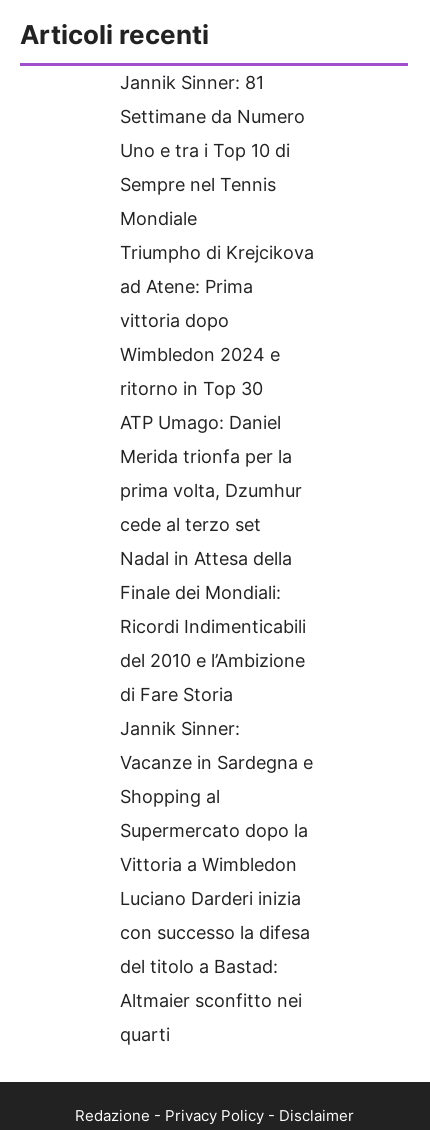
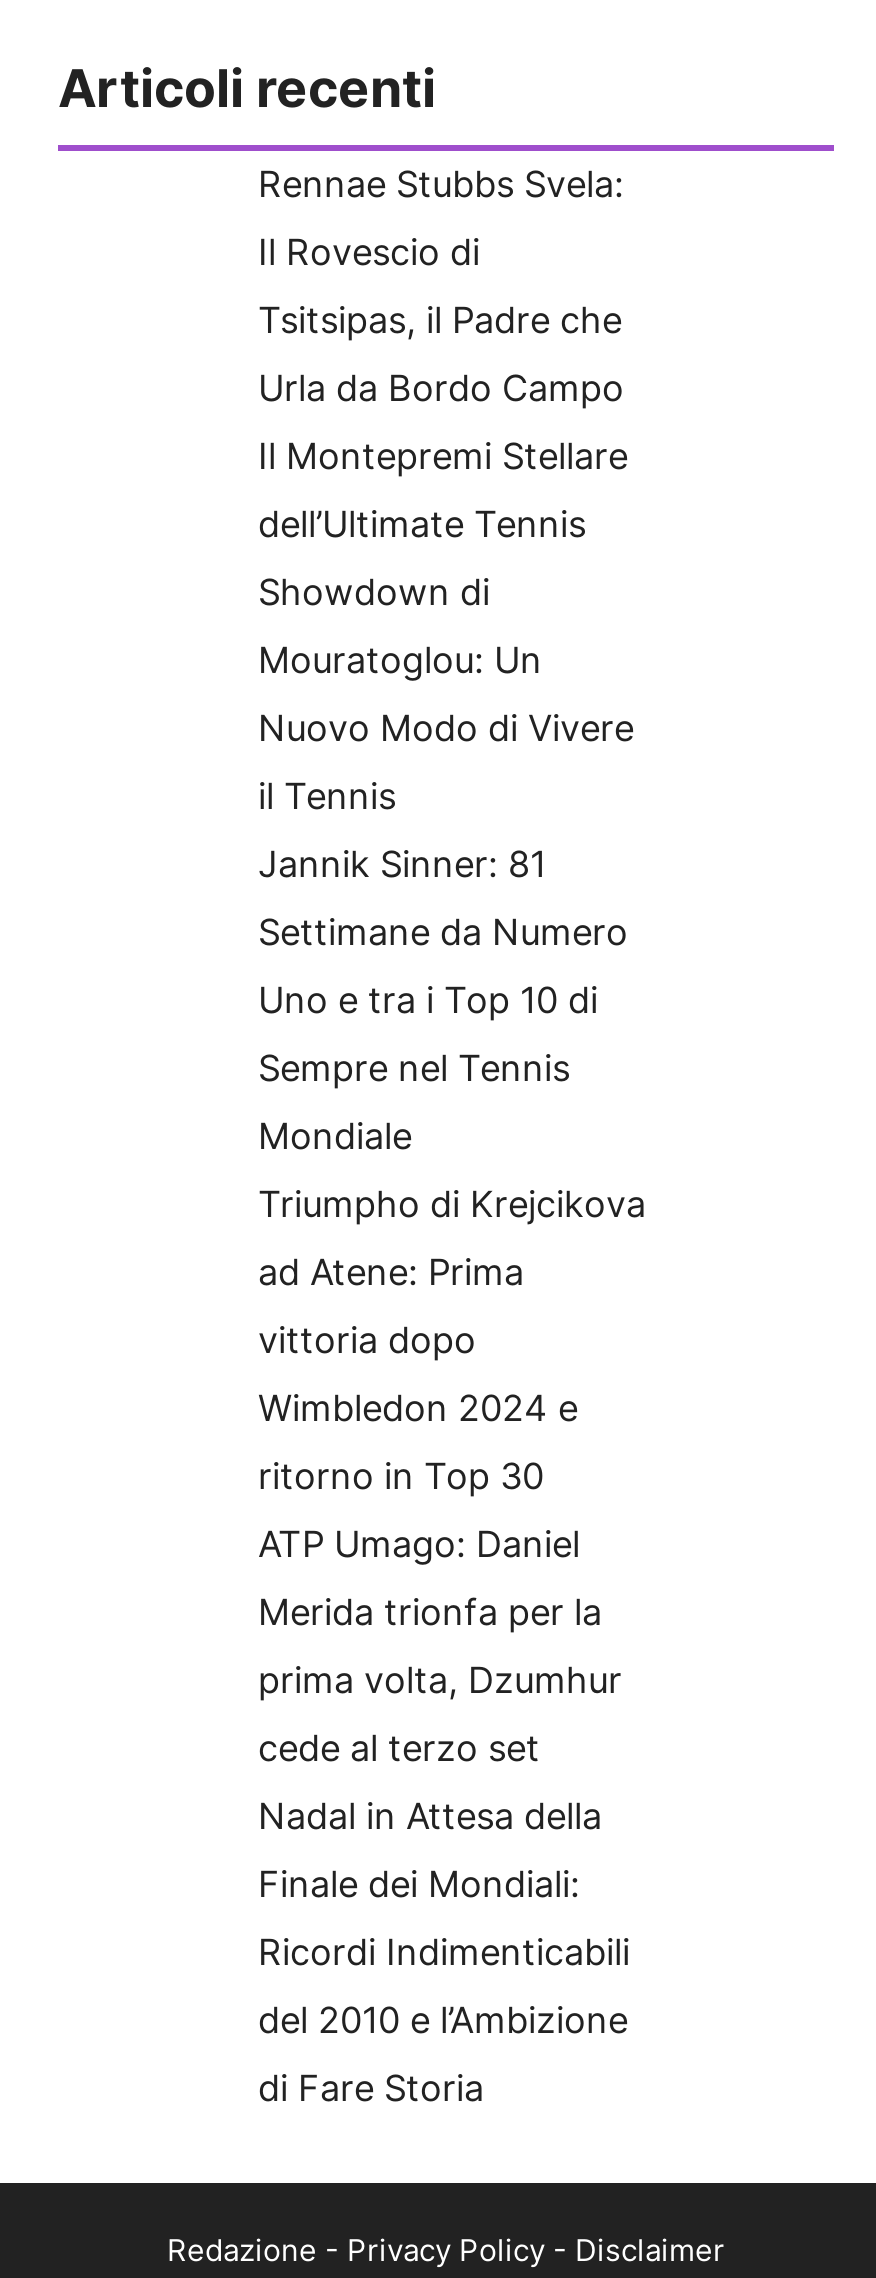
none -> [258,163,634,817] Rennae Stubbs Svela: | Il Rovescio di | Tsitsipas, il Padre che | Urla da Bordo Campo | Il Montepremi Stellare | dell’Ultimate Tennis | Showdown di | Mouratoglou: Un | Nuovo Modo di Vivere | il Tennis
moved [120,72,314,705] -> [258,843,646,2109]: Jannik Sinner: 81 | Settimane da Numero | Uno e tra i Top 10 di | ... | del 2010 e l’Ambizione | di Fare Storia
[120,718,313,1045] Jannik Sinner: | Vacanze in Sardegna e | Shopping al | Supermercato dopo la | Vittoria a Wimbledon | Luciano Darderi inizia | con successo la difesa | del titolo a Bastad: | Altmaier sconfitto nei | quarti -> none

